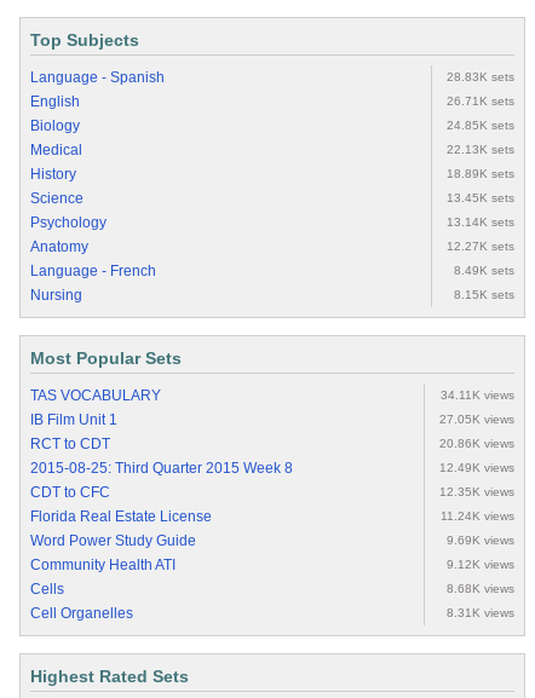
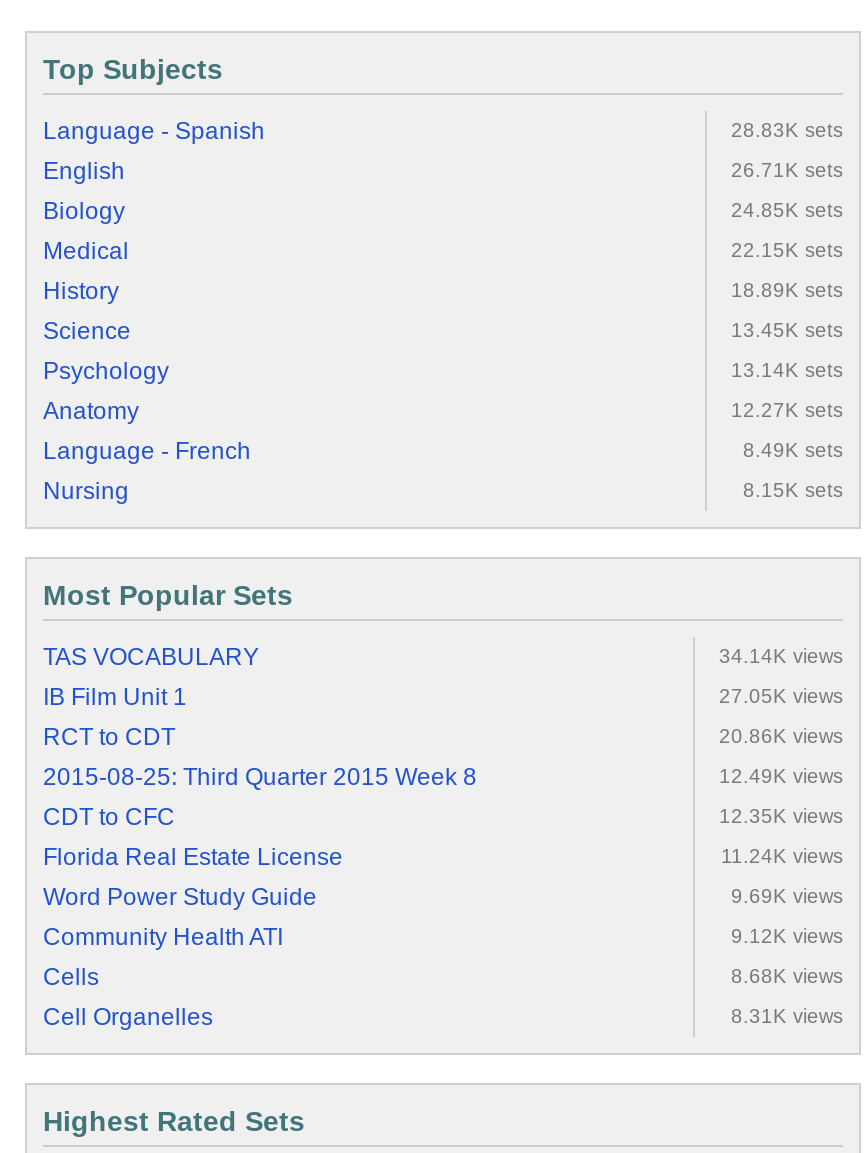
[447,143,514,157] 22.13K sets -> [731,240,843,262] 22.15K sets
[441,389,514,402] 34.11K views -> [719,646,843,668] 34.14K views

